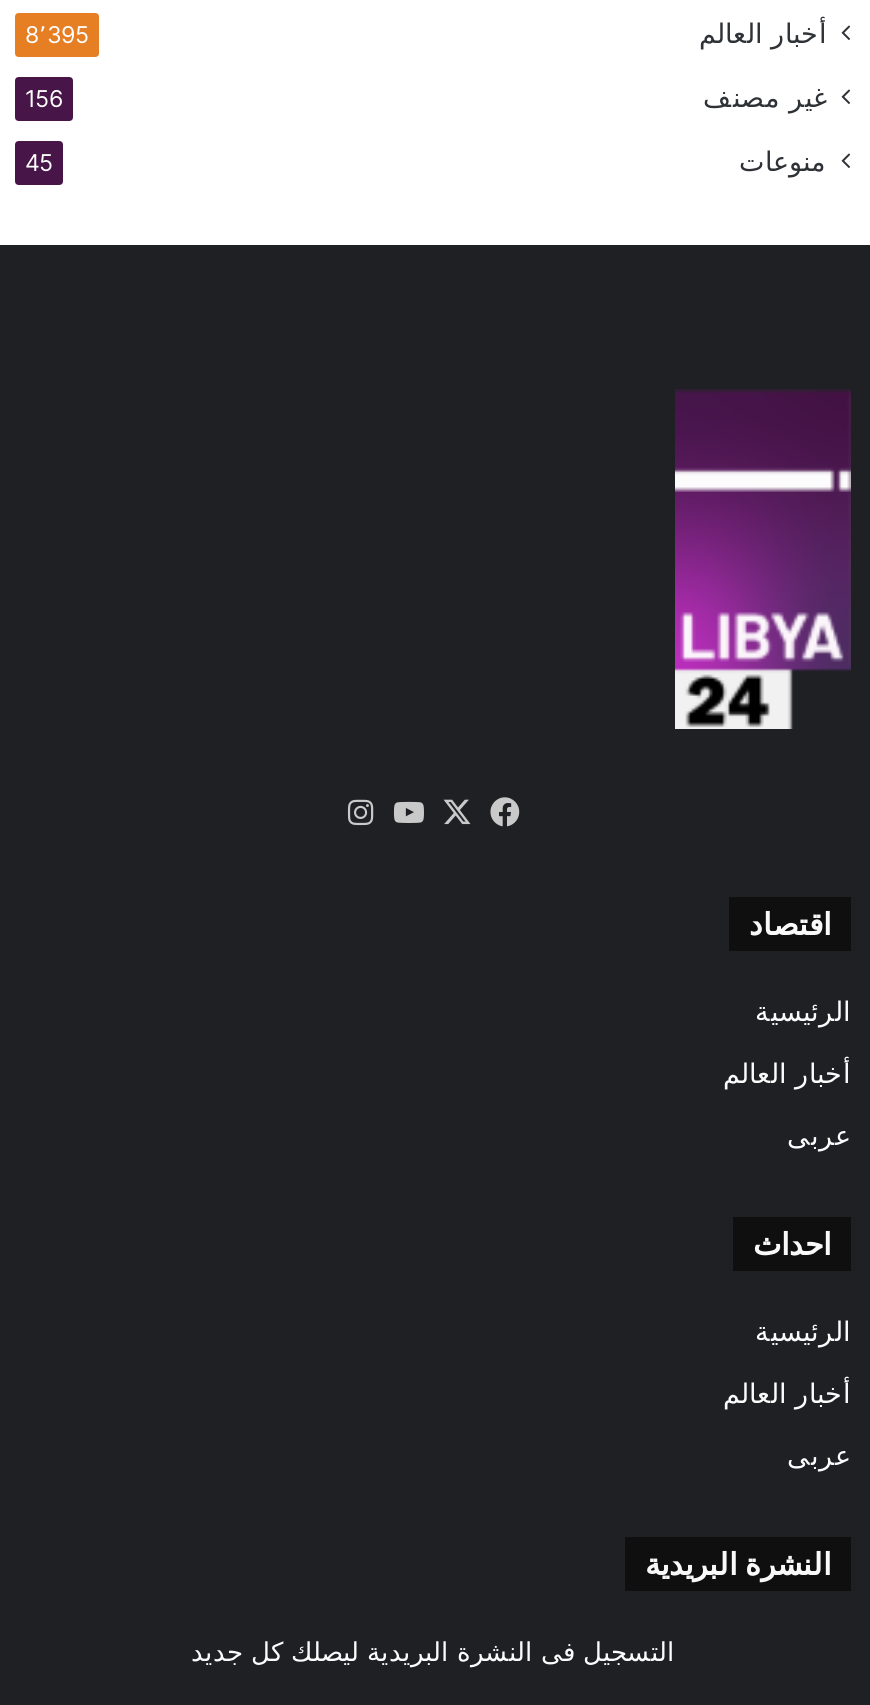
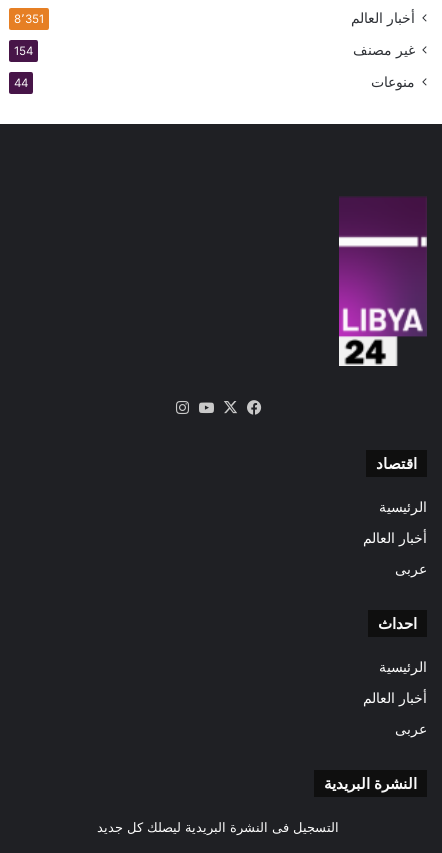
[25,21,89,49] 8٬395 -> [14,12,44,26] 8٬351
[25,85,63,113] 156 -> [14,44,33,58] 154
[25,149,53,177] 45 -> [14,76,28,90] 44

